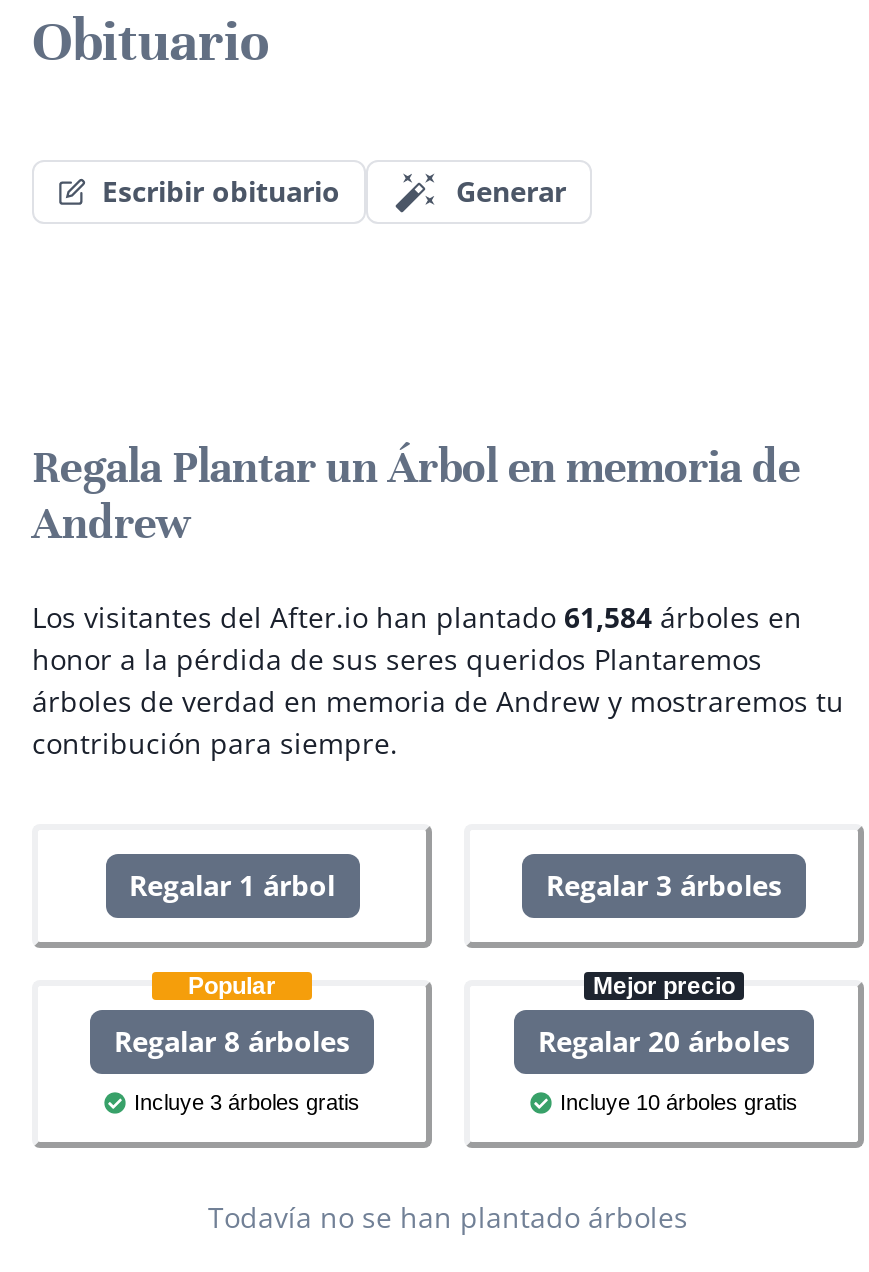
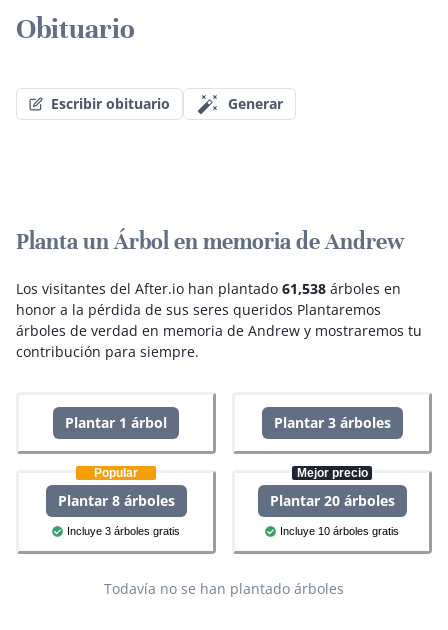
[32,440,800,550] Regala Plantar un Árbol en memoria de | Andrew -> [16,228,405,255] Planta un Árbol en memoria de Andrew
[32,598,802,636] Los visitantes del After.io han plantado 61,584 árboles en -> [16,279,401,298] Los visitantes del After.io han plantado 61,538 árboles en
[129,866,335,904] Regalar 1 árbol -> [65,413,167,432] Plantar 1 árbol
[546,866,782,904] Regalar 3 árboles -> [273,413,390,432] Plantar 3 árboles
[114,1022,350,1060] Regalar 8 árboles -> [57,491,174,510] Plantar 8 árboles
[538,1022,790,1060] Regalar 20 árboles -> [269,491,394,510] Plantar 20 árboles

